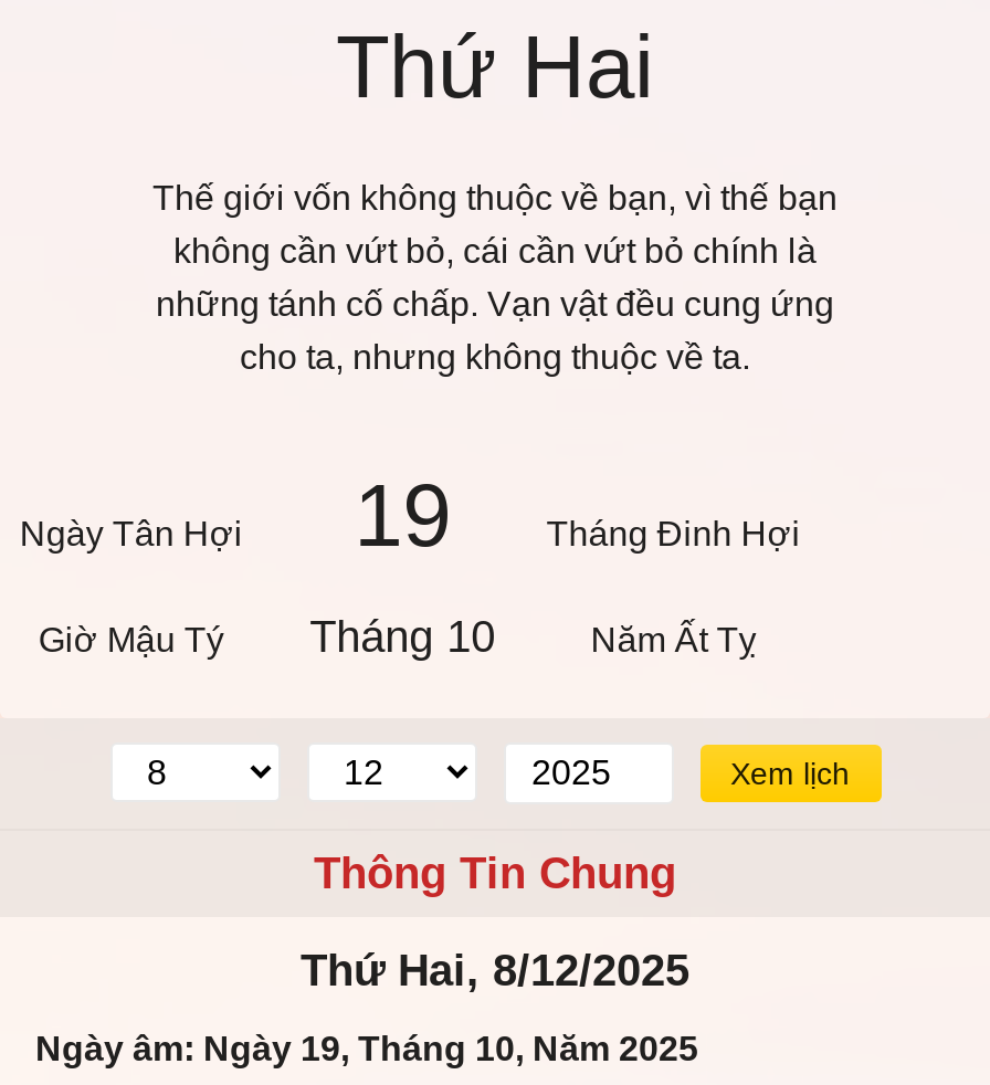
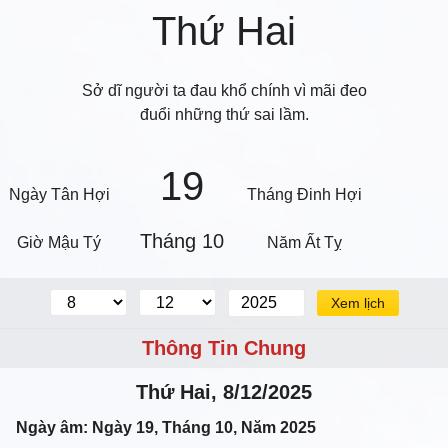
[152,179,838,376] Thế giới vốn không thuộc về bạn, vì thế bạn | không cần vứt bỏ, cái cần vứt bỏ chính là | những tánh cố chấp. Vạn vật đều cung ứng | cho ta, nhưng không thuộc về ta. -> [81,82,366,123] Sở dĩ người ta đau khổ chính vì mãi đeo | đuổi những thứ sai lầm.

